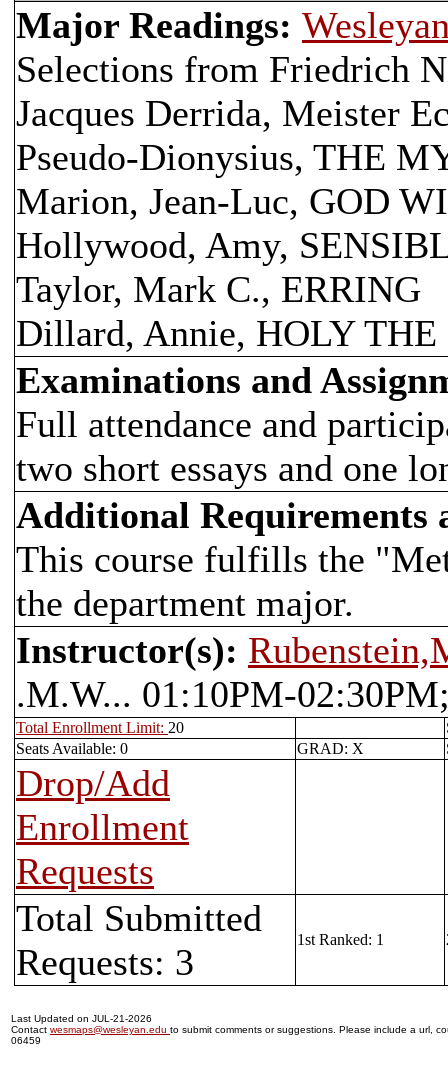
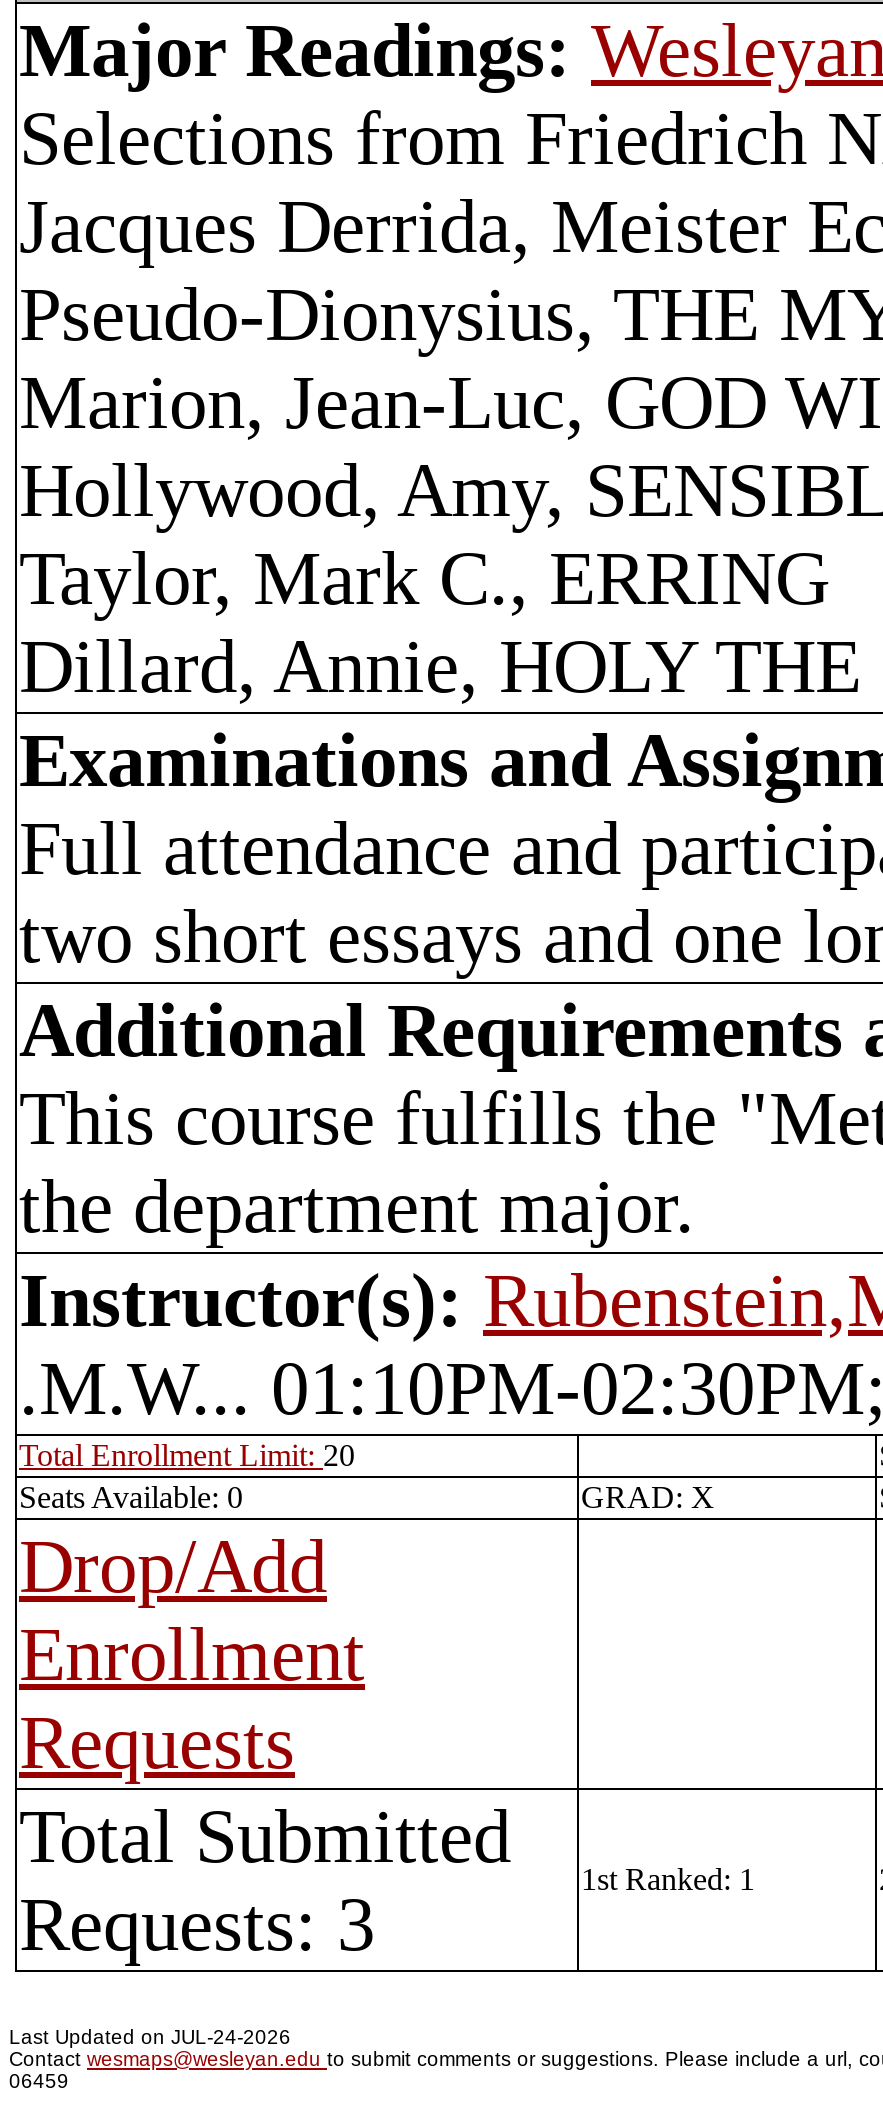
[11,1013,152,1024] Last Updated on JUL-21-2026 -> [9,2026,291,2048] Last Updated on JUL-24-2026

